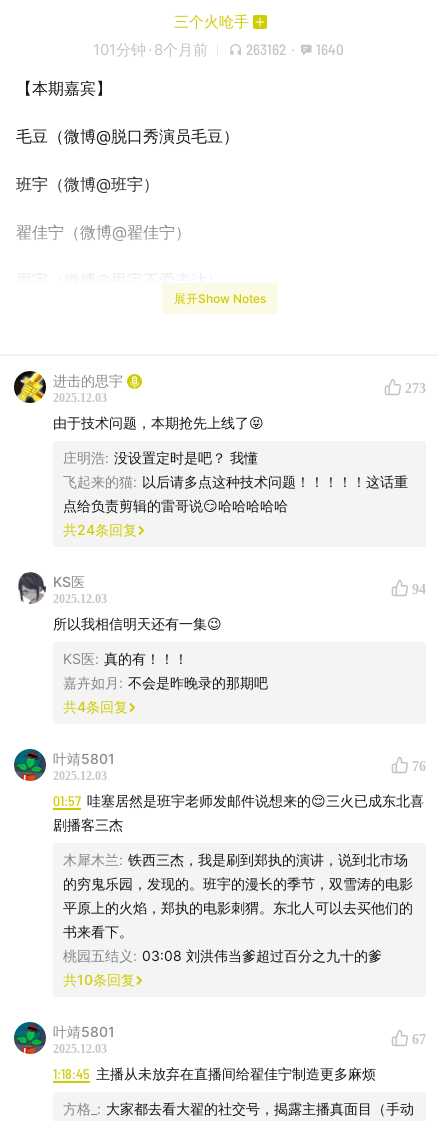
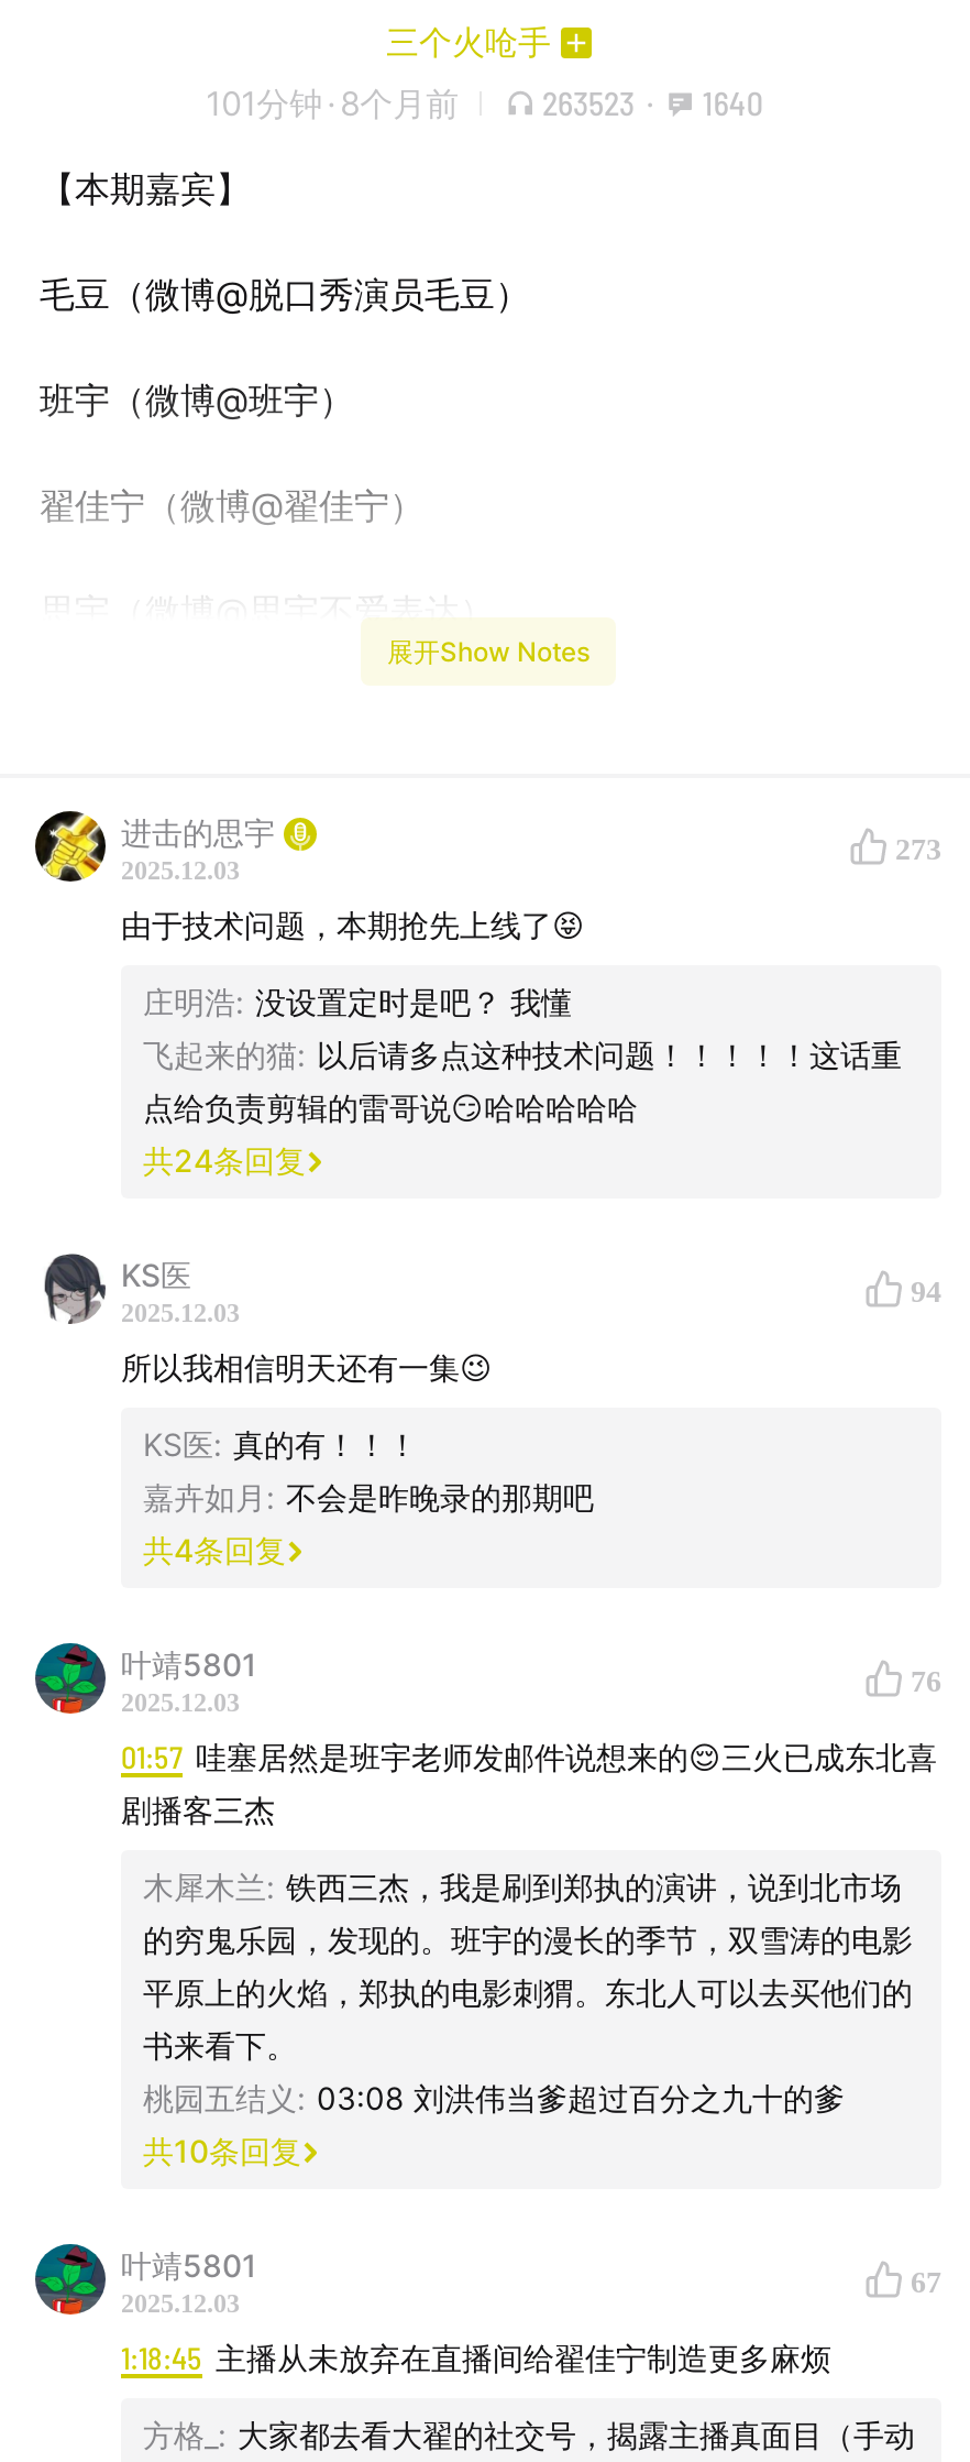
[93,40,344,59] 101分钟 · 8个月前 263162 · 1640 -> [206,83,764,124] 101分钟 · 8个月前 263523 · 1640

